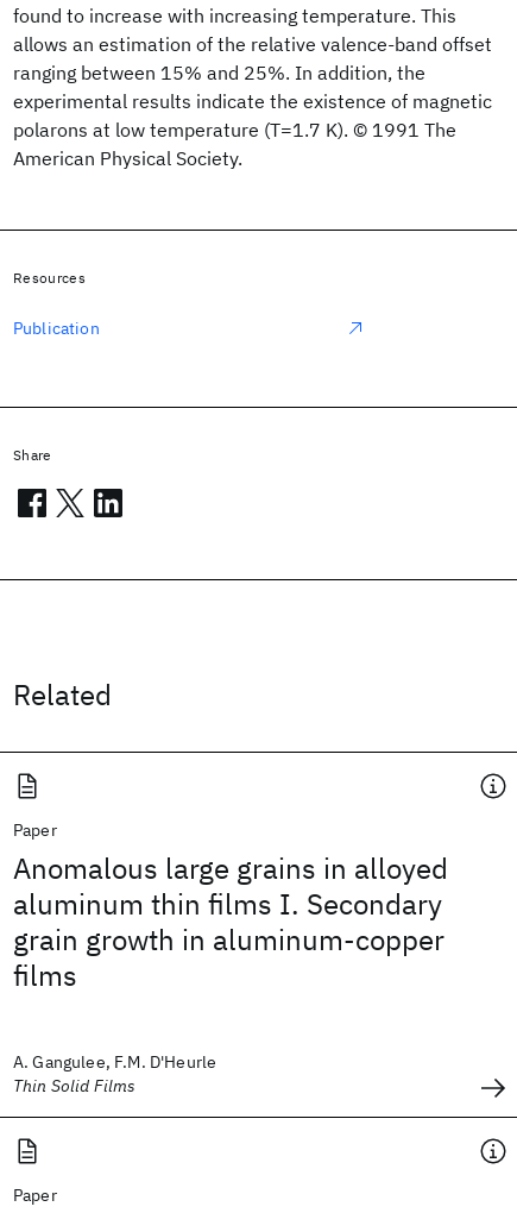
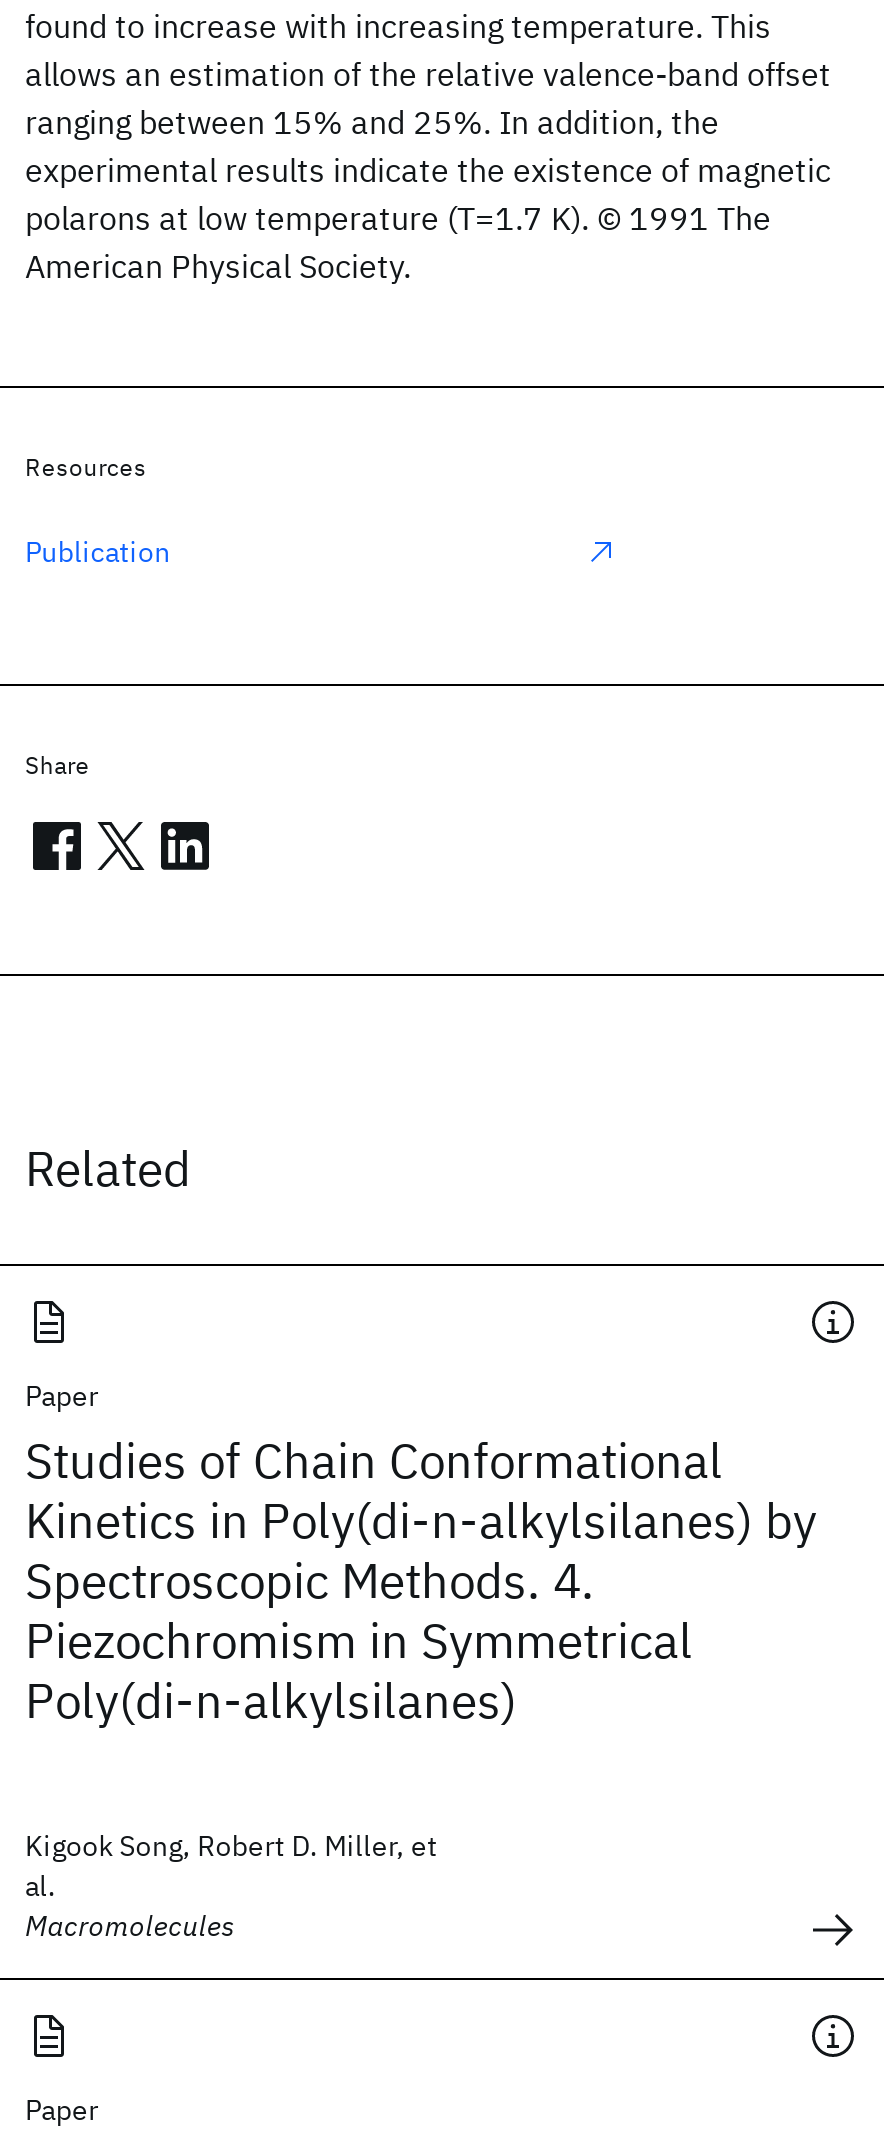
[13,849,448,994] Anomalous large grains in alloyed | aluminum thin films I. Secondary | grain growth in aluminum-copper | films -> [25,1428,817,1732] Studies of Chain Conformational | Kinetics in Poly(di-n-alkylsilanes) by | Spectroscopic Methods. 4. | Piezochromism in Symmetrical | Poly(di-n-alkylsilanes)
[13,1051,217,1096] A. Gangulee, F.M. D'Heurle | Thin Solid Films -> [25,1828,438,1944] Kigook Song, Robert D. Miller, et | al. | Macromolecules

